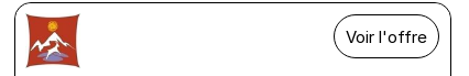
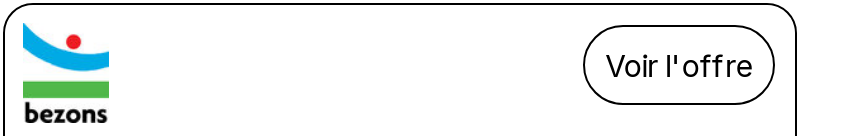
[25,13,80,68] [image] -> [21,23,121,125] [image]

